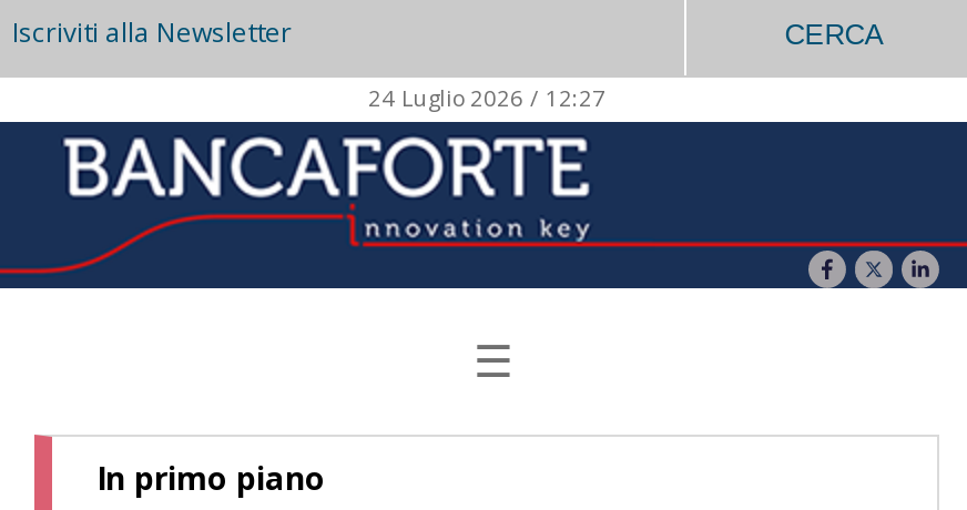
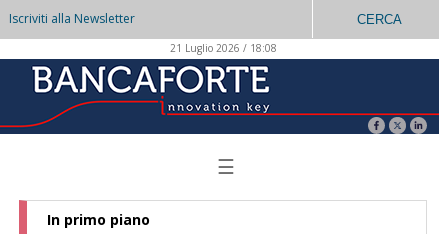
[368,82,605,113] 24 Luglio 2026 / 12:27 -> [169,41,276,55] 21 Luglio 2026 / 18:08

